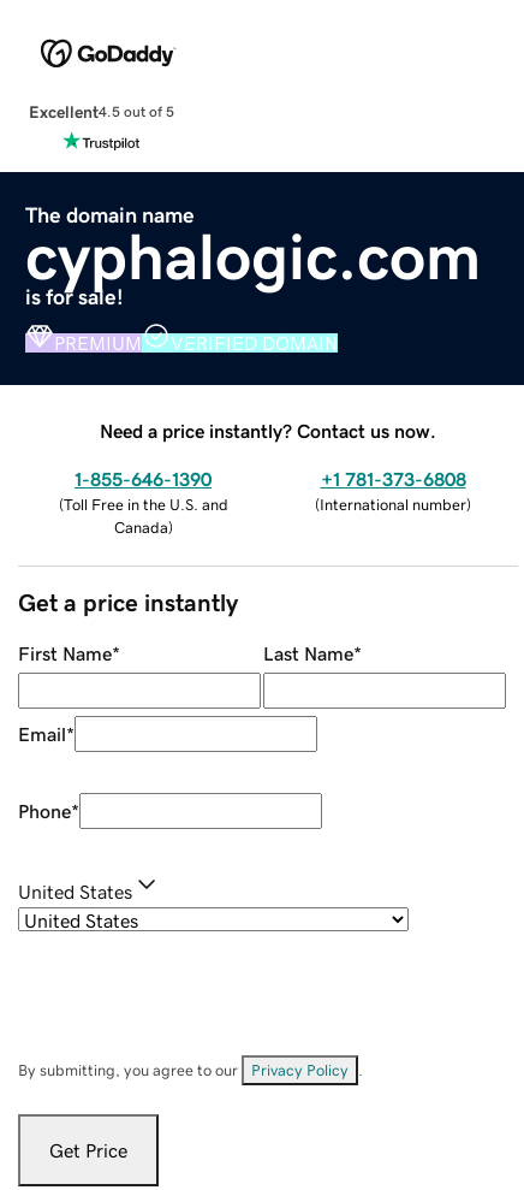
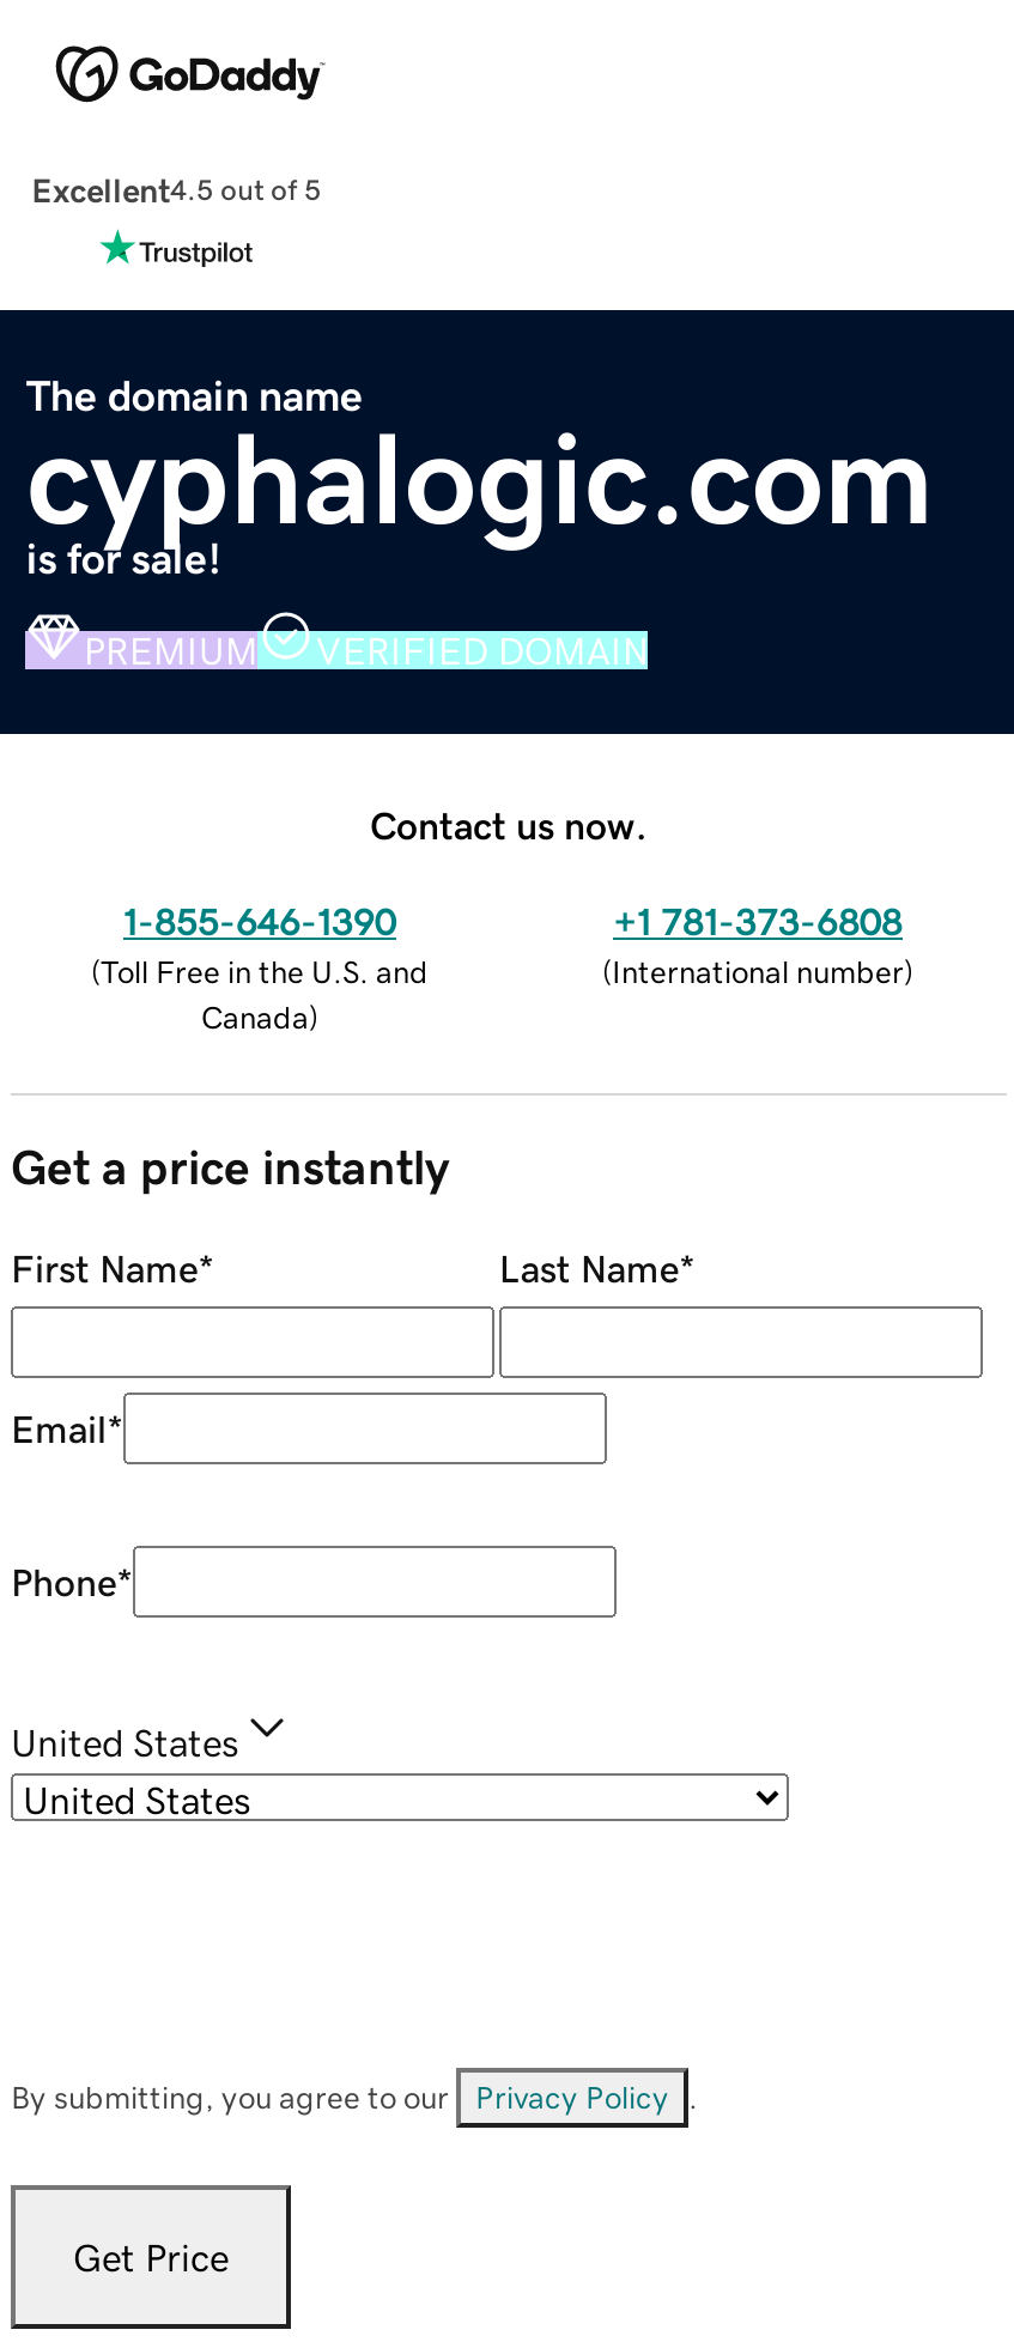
[100,421,436,440] Need a price instantly? Contact us now. -> [370,805,648,843] Contact us now.

